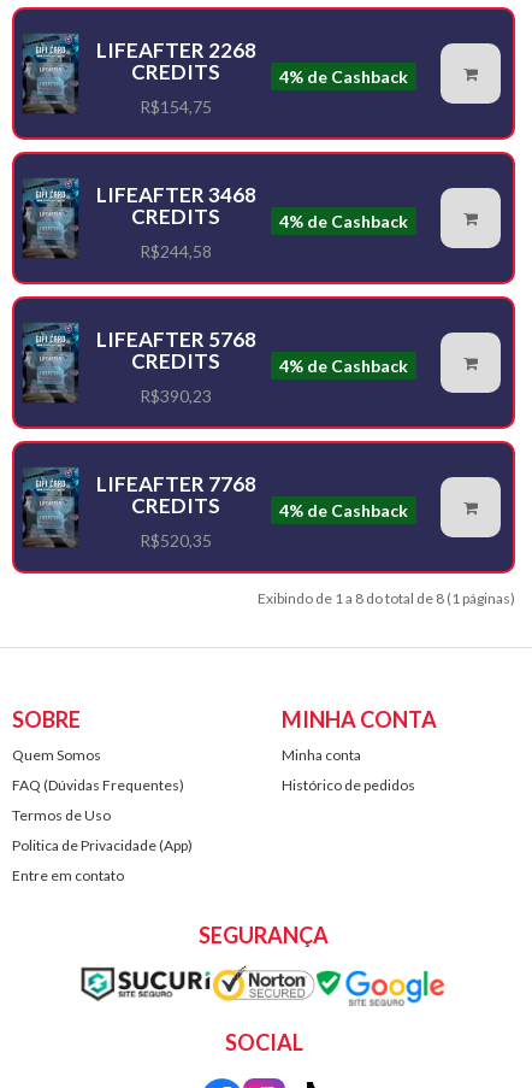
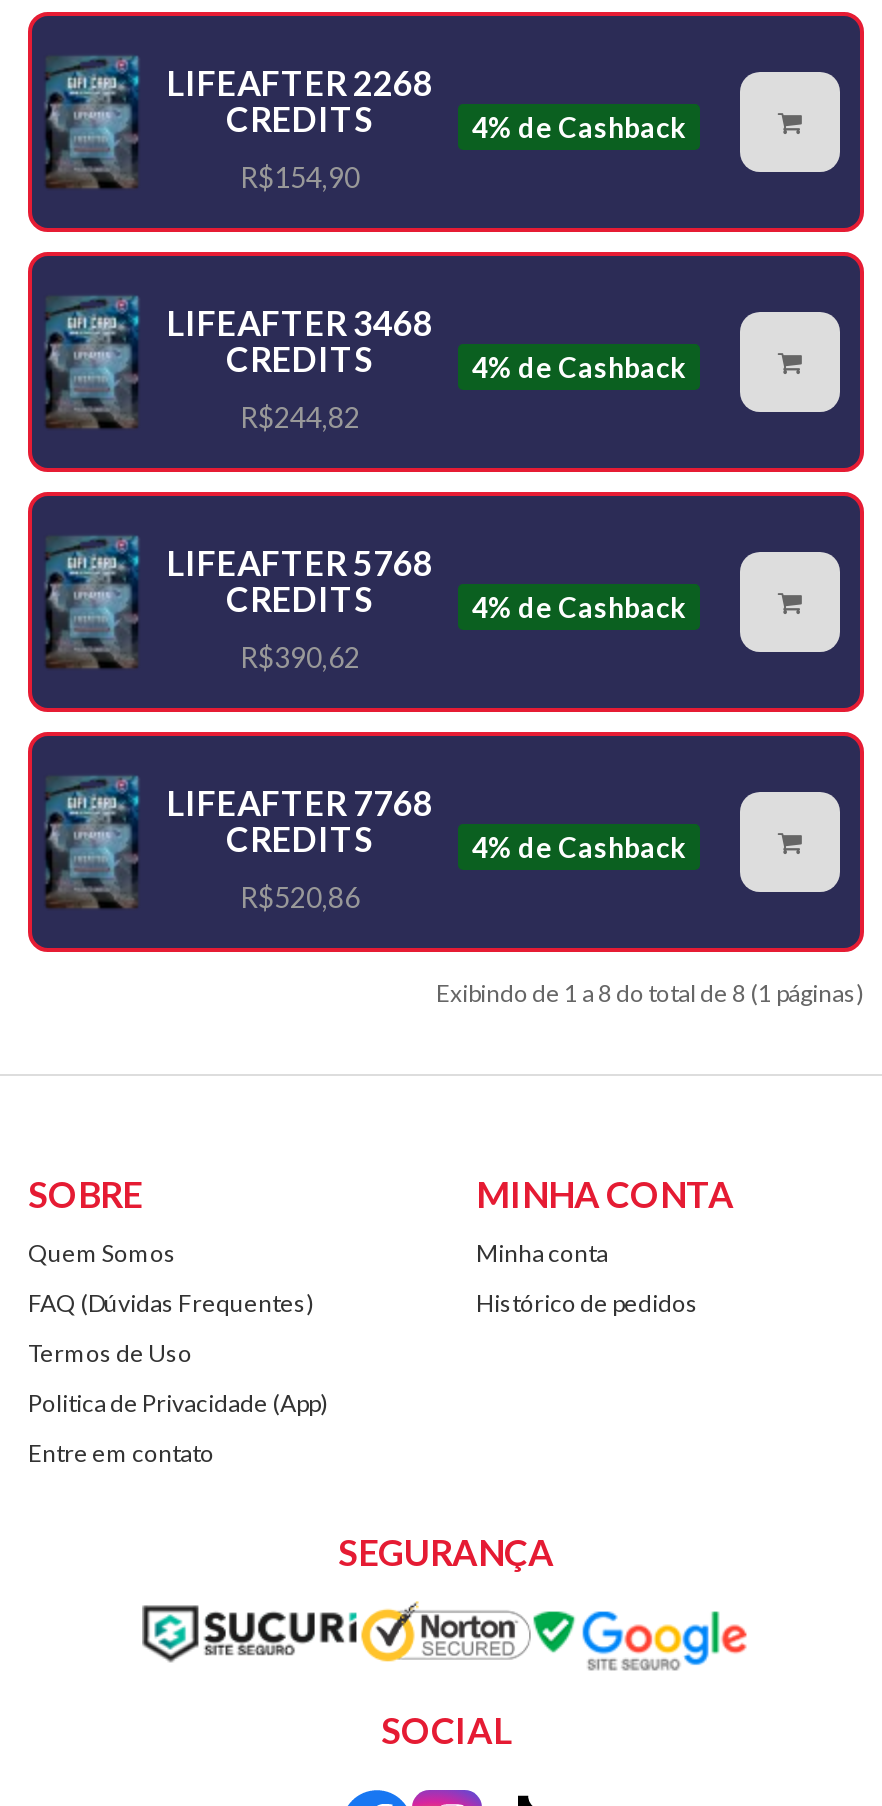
[140,96,212,117] R$154,75 -> [240,160,360,194] R$154,90
[140,241,212,261] R$244,58 -> [240,400,360,434] R$244,82
[140,386,212,406] R$390,23 -> [240,640,360,674] R$390,62
[140,530,212,551] R$520,35 -> [240,880,360,914] R$520,86

